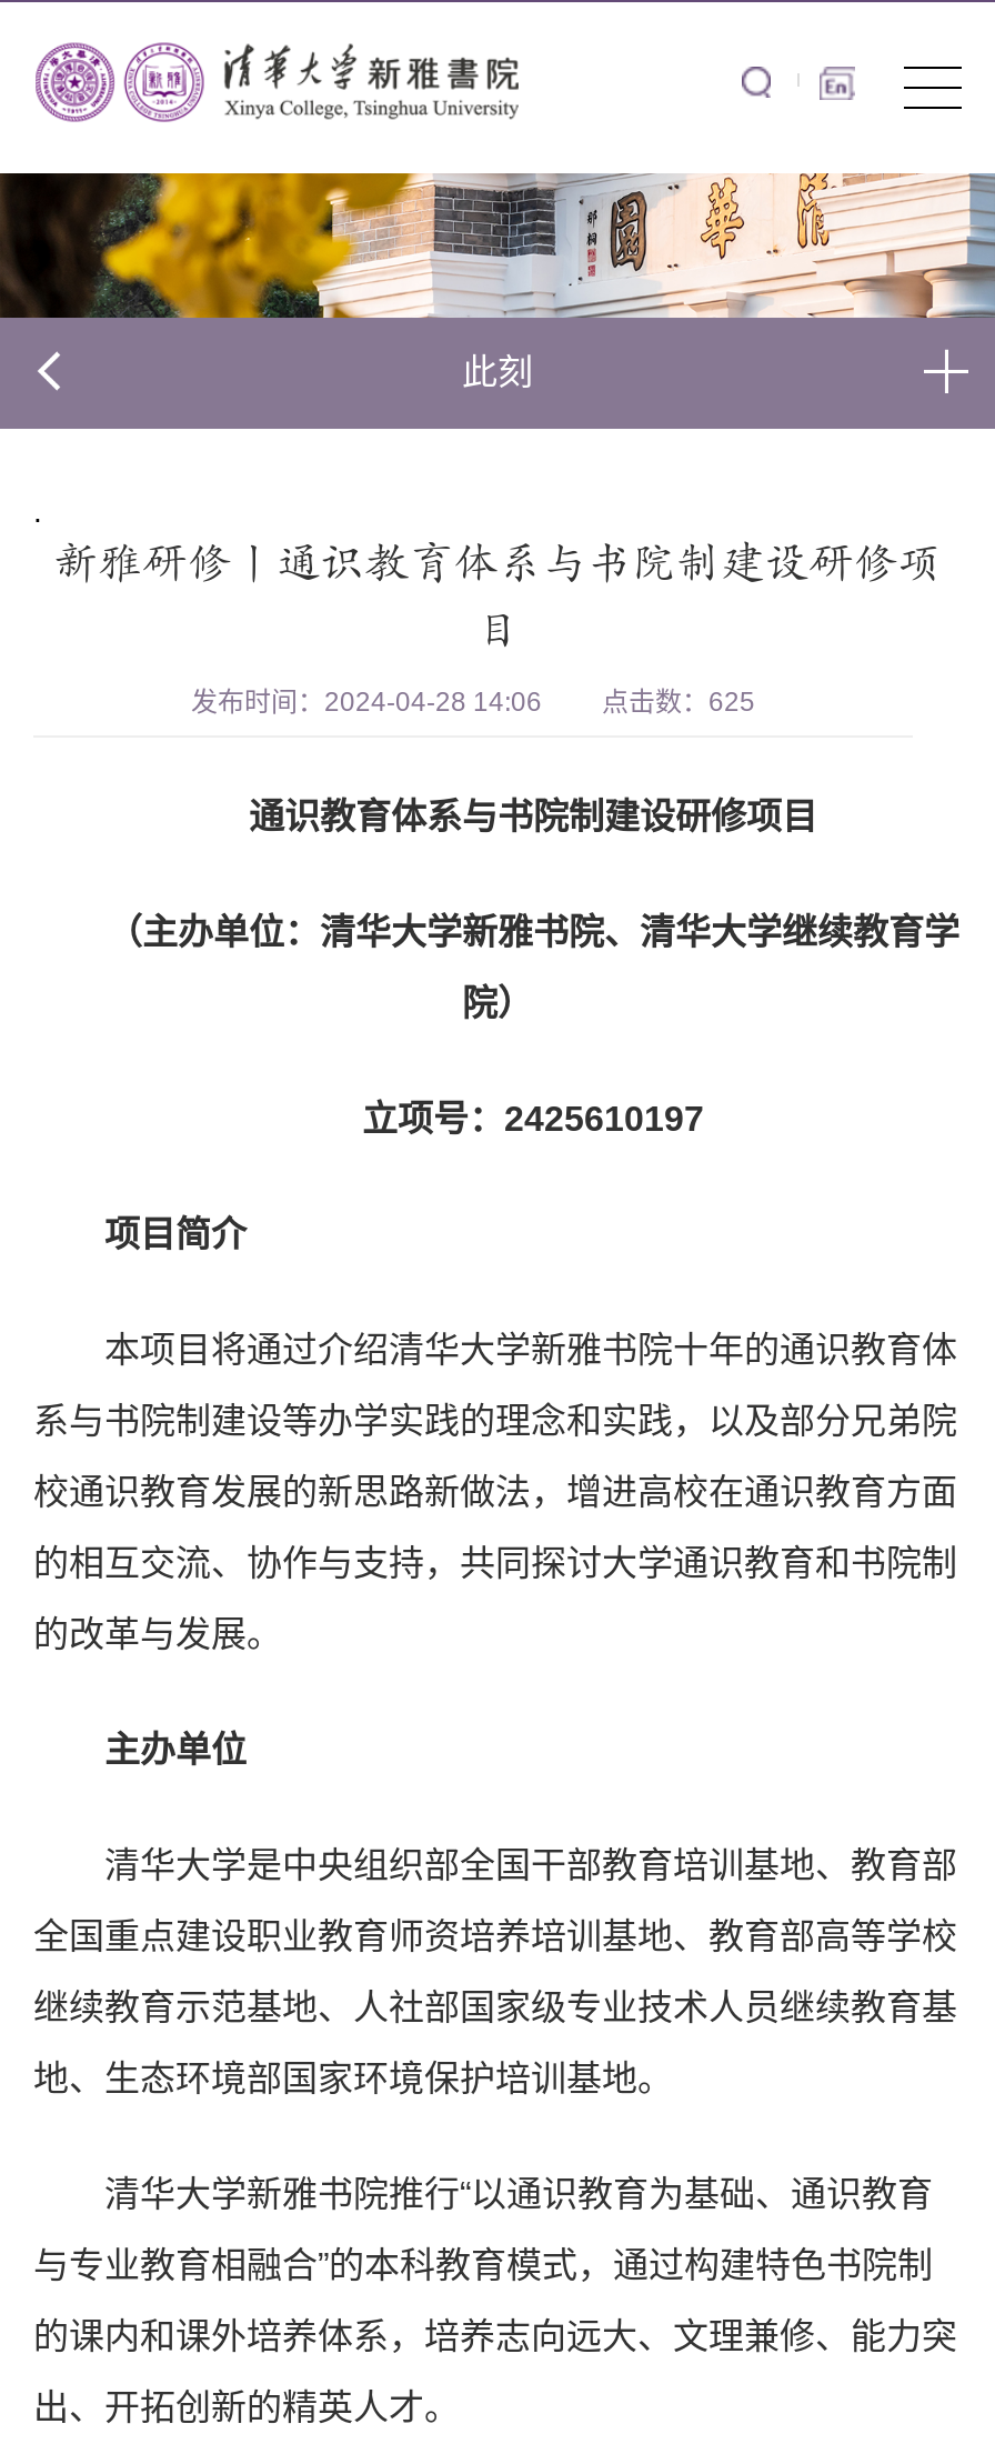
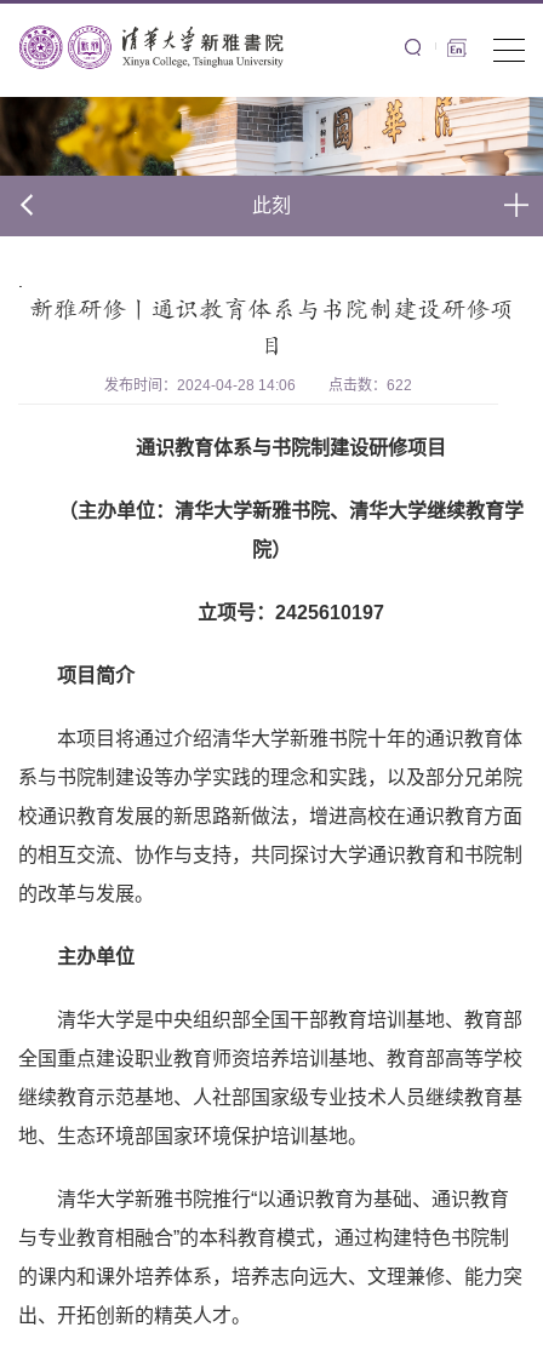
[191,686,755,717] 发布时间：2024-04-28 14:06 点击数：625 -> [104,377,412,393] 发布时间：2024-04-28 14:06 点击数：622

